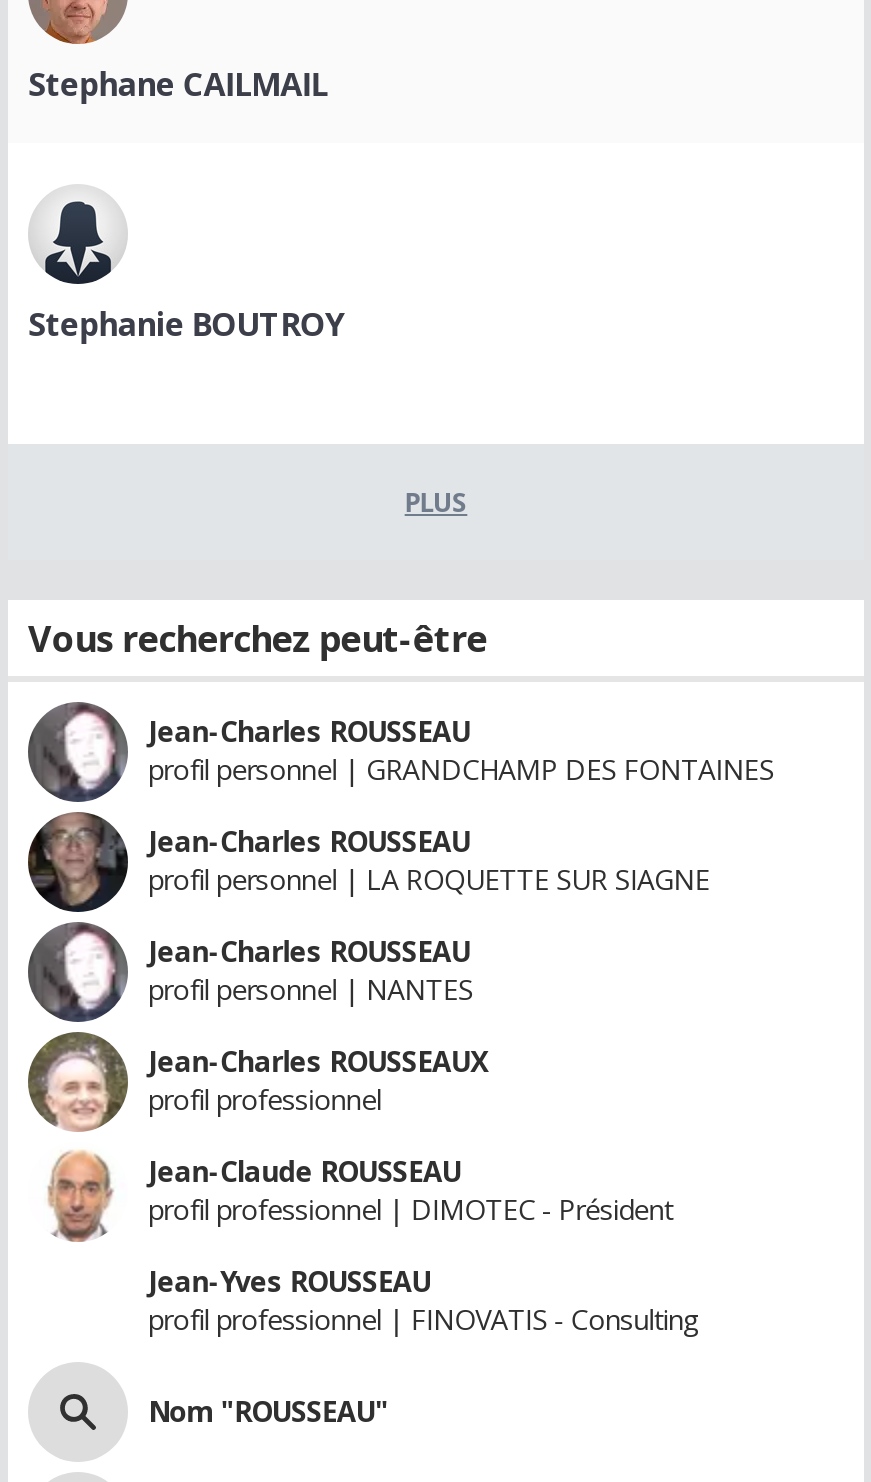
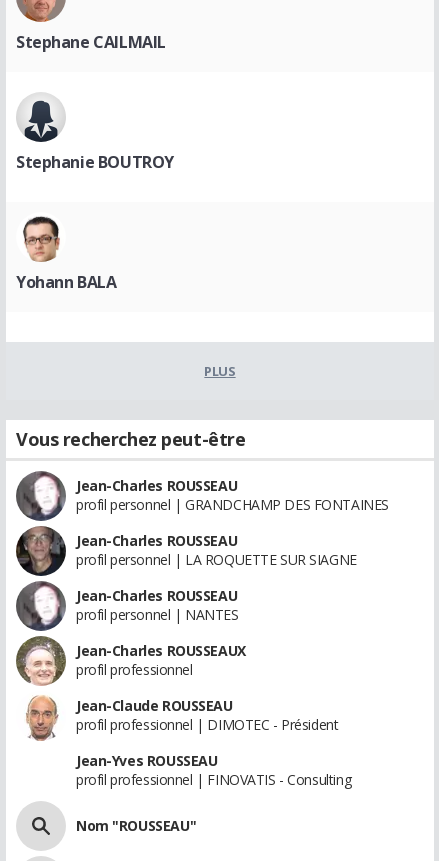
none -> [16,216,116,293] [image] | Yohann BALA

